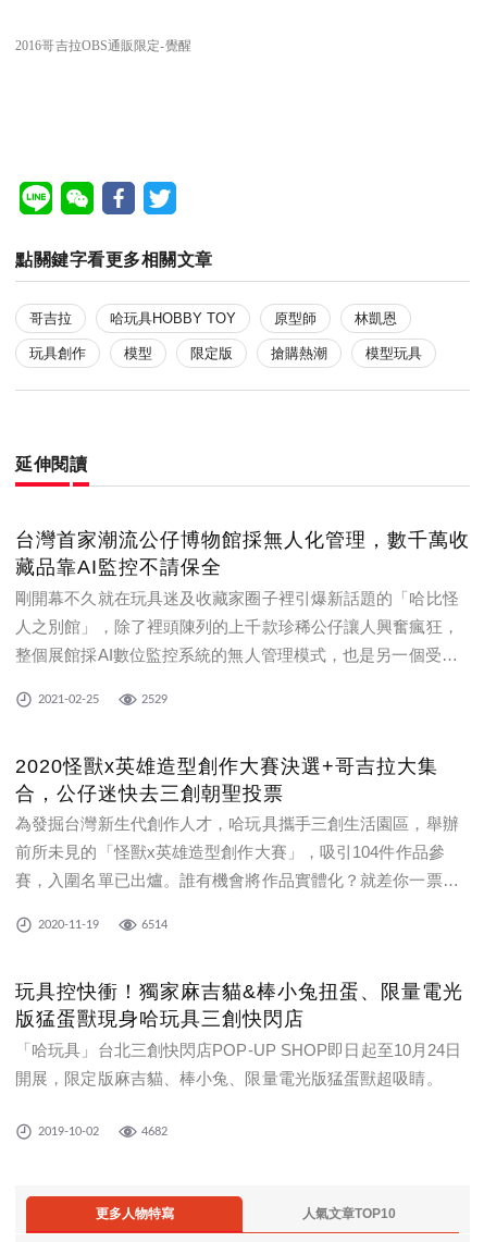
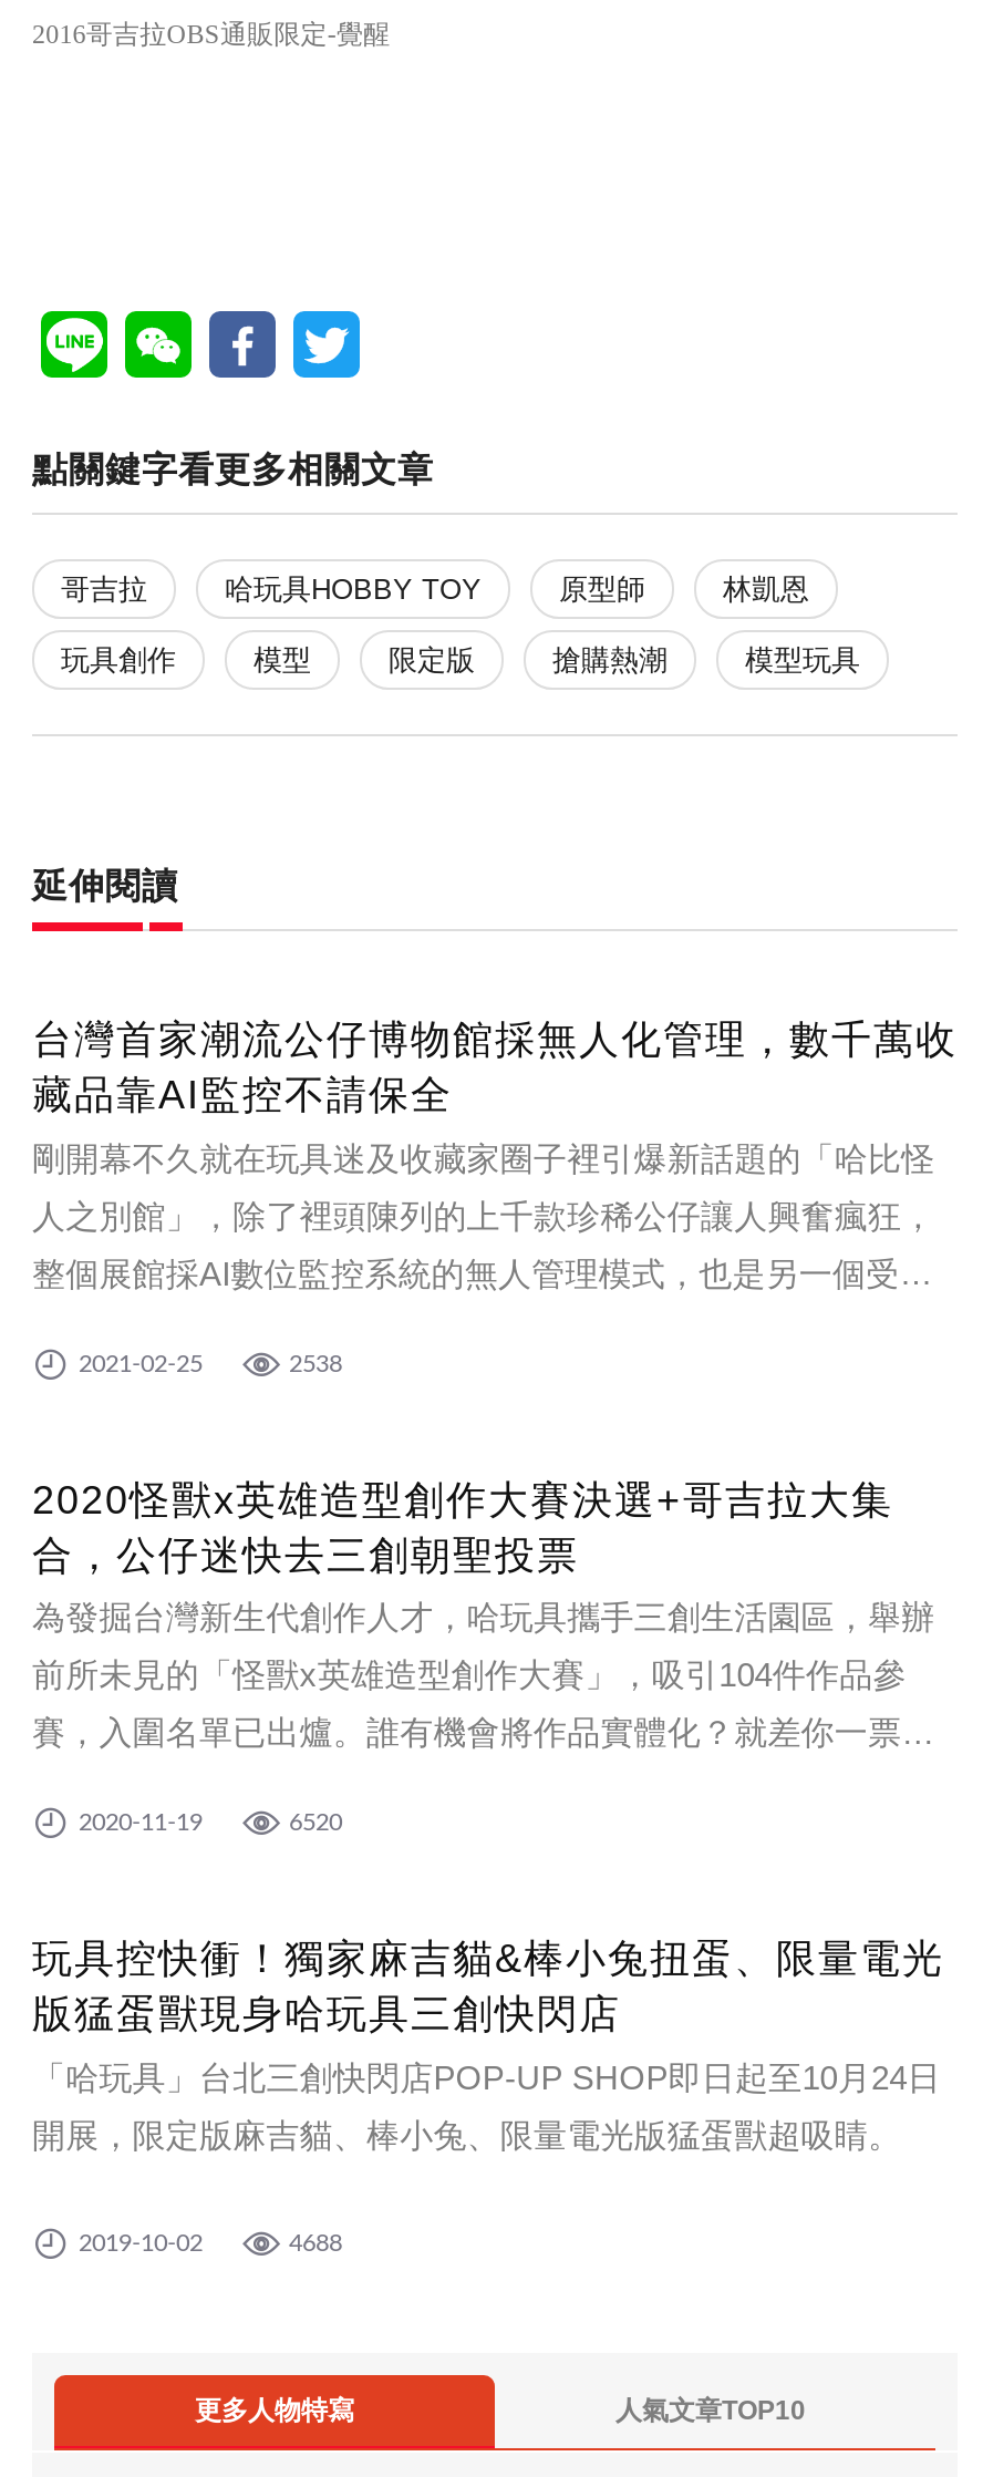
[138,693,167,705] 2529 -> [282,1351,342,1375] 2538
[138,919,167,931] 6514 -> [282,1811,342,1835] 6520
[138,1125,167,1137] 4682 -> [282,2231,342,2255] 4688

